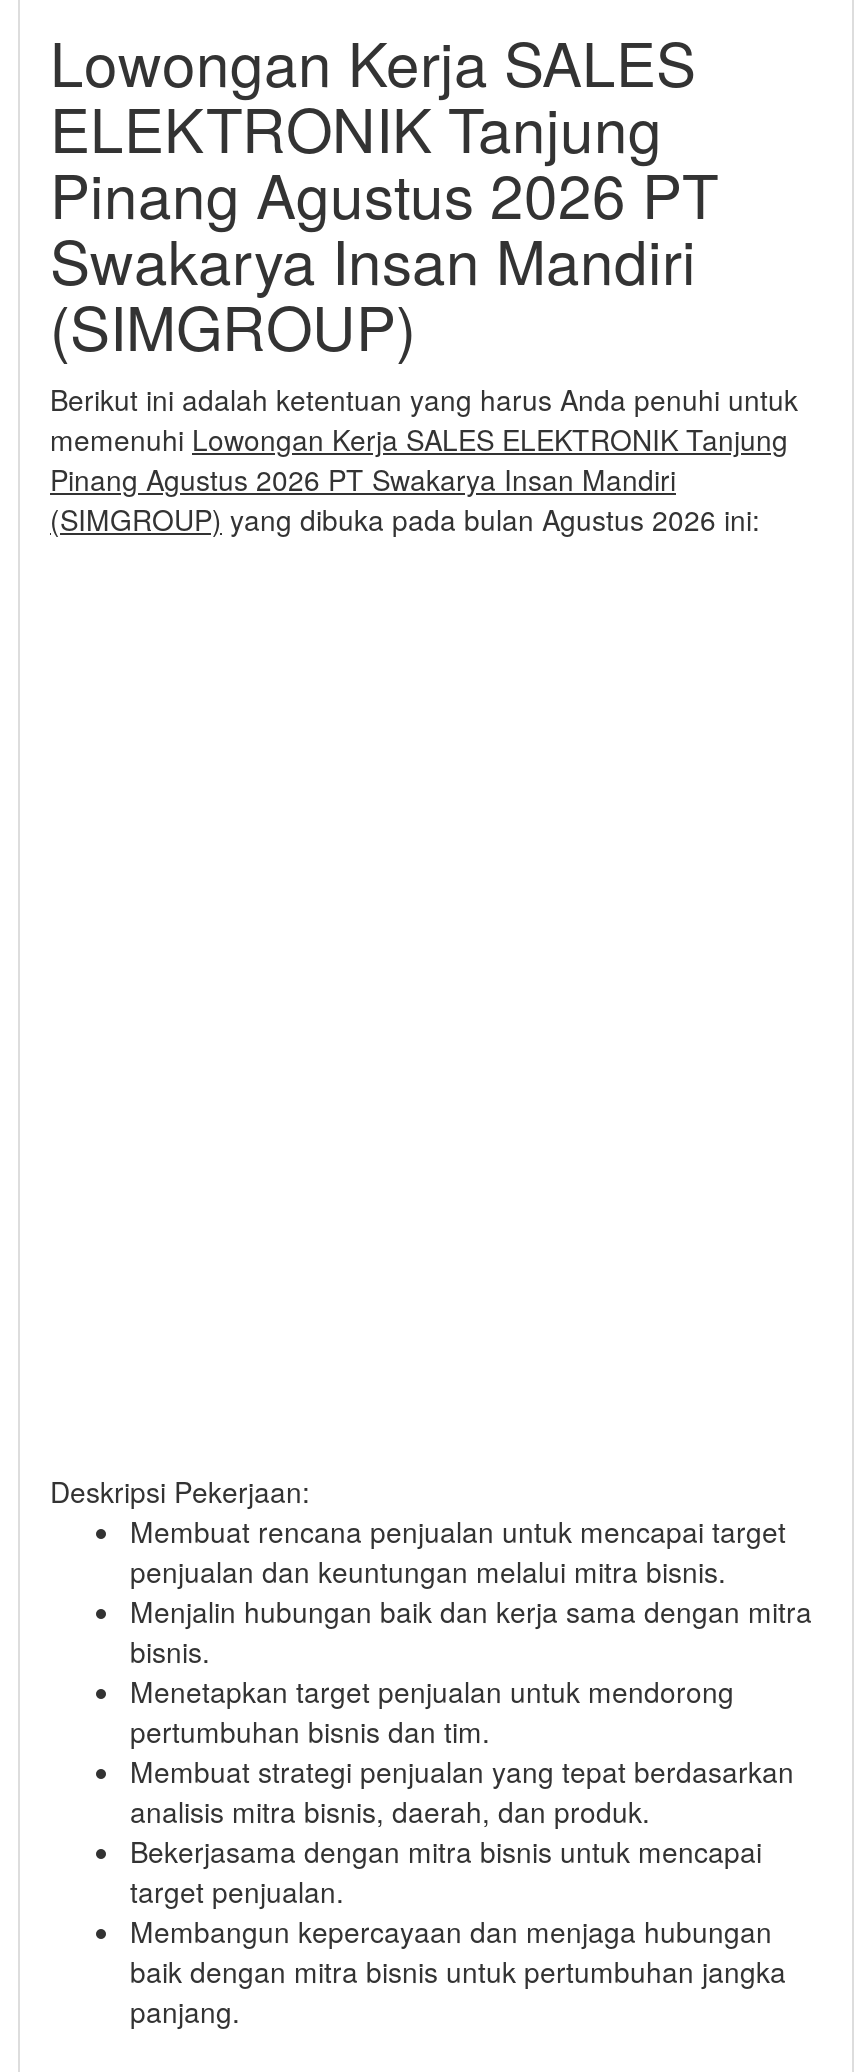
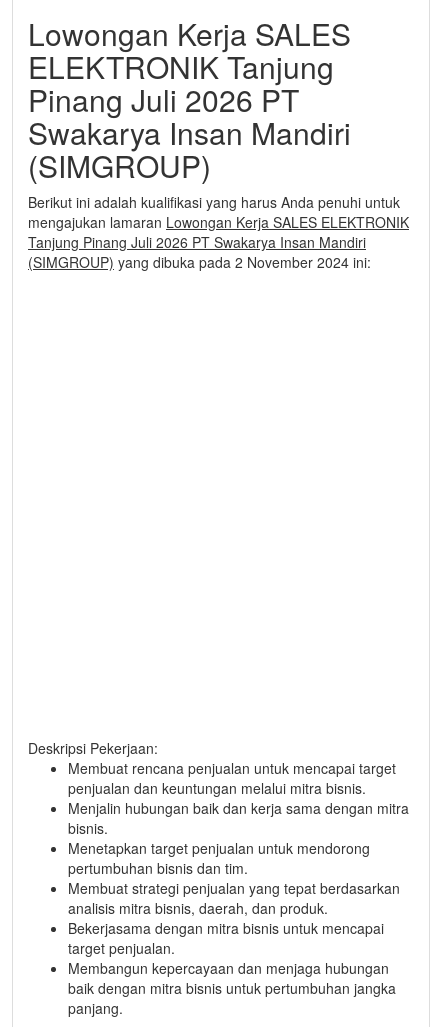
[50,151,718,237] Pinang Agustus 2026 PT -> [28,78,299,121] Pinang Juli 2026 PT
[50,379,798,539] Berikut ini adalah ketentuan yang harus Anda penuhi untuk | memenuhi Lowongan Kerja SALES ELEKTRONIK Tanjung | Pinang Agustus 2026 PT Swakarya Insan Mandiri | (SIMGROUP) yang dibuka pada bulan Agustus 2026 ini: -> [28,192,409,272] Berikut ini adalah kualifikasi yang harus Anda penuhi untuk | mengajukan lamaran Lowongan Kerja SALES ELEKTRONIK | Tanjung Pinang Juli 2026 PT Swakarya Insan Mandiri | (SIMGROUP) yang dibuka pada 2 November 2024 ini:

